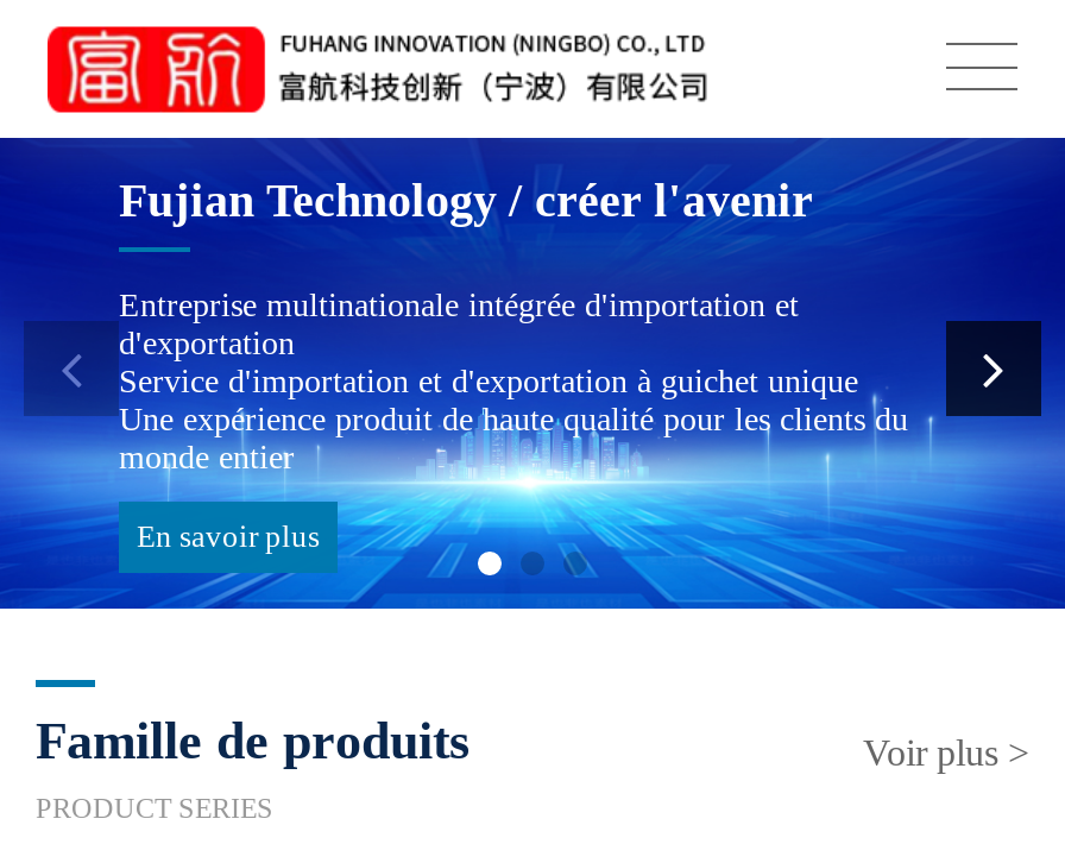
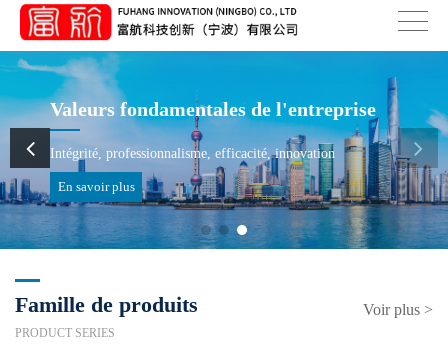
none -> [50,98,376,194] Valeurs fondamentales de l'entreprise | Intégrité, professionnalisme, efficacité, innovation | En savoir plus
[7,136,1058,609] [image] -> [3,50,445,249] [image]

